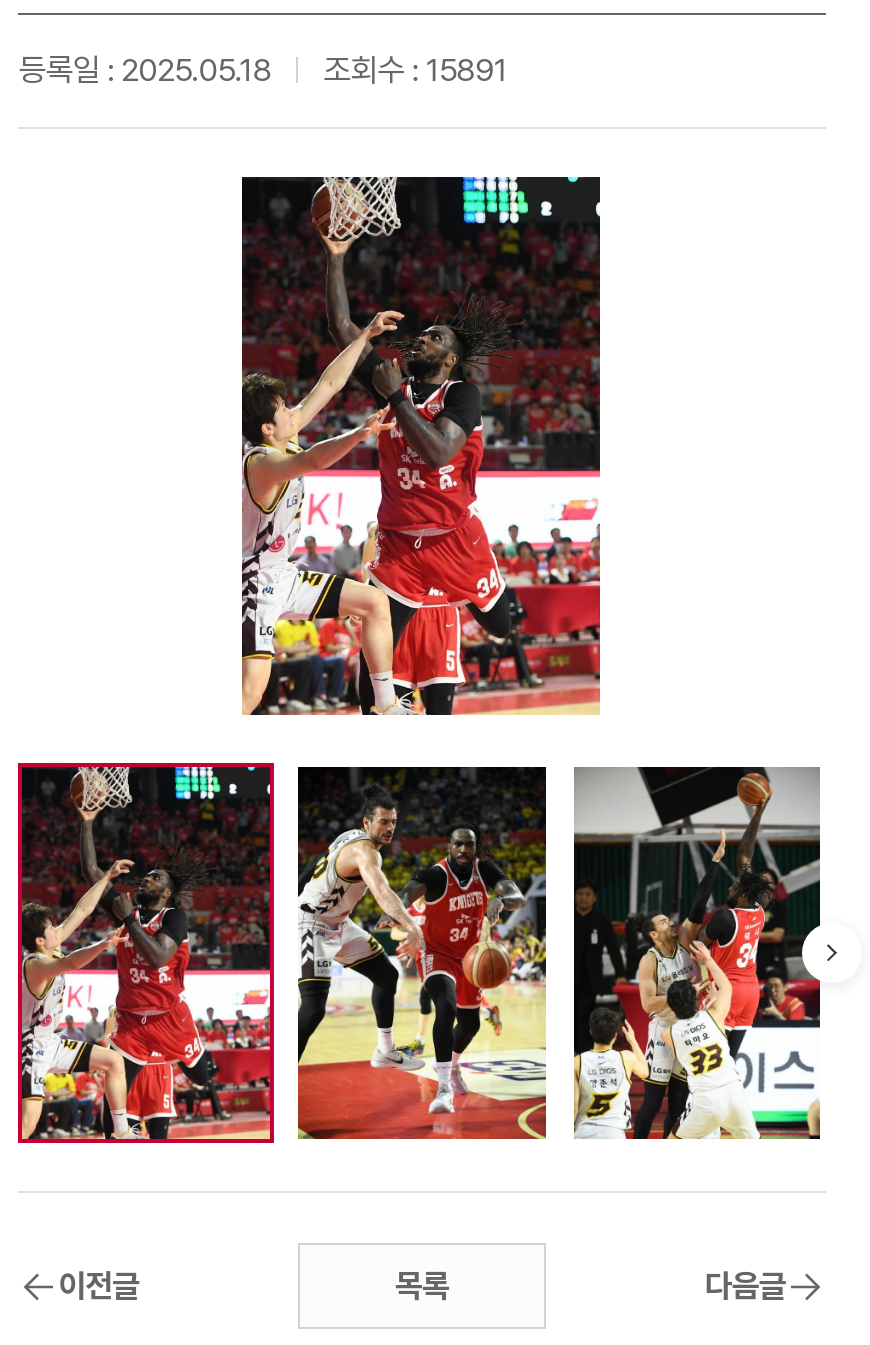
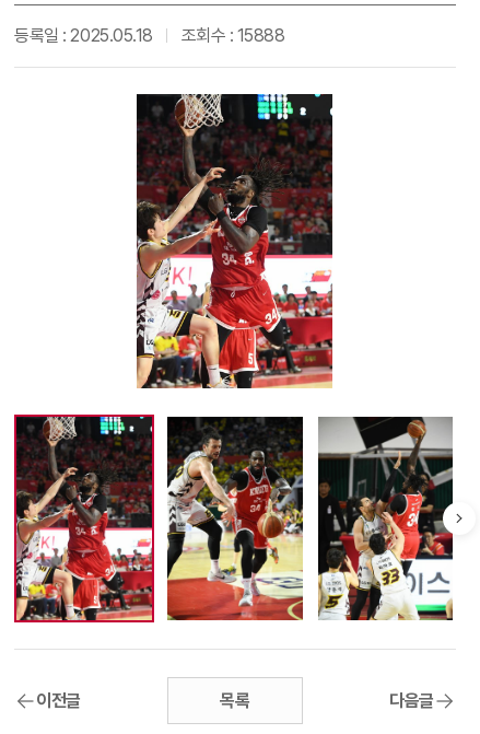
[19,51,507,89] 등록일 : 2025.05.18 조회수 : 15891 -> [15,25,285,46] 등록일 : 2025.05.18 조회수 : 15888

